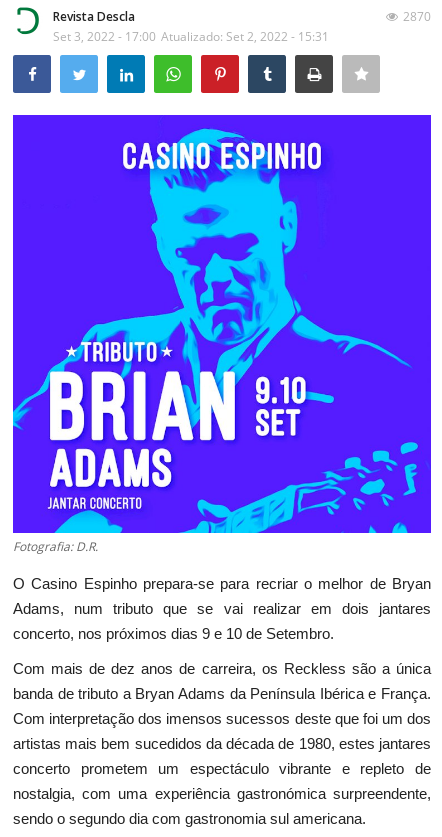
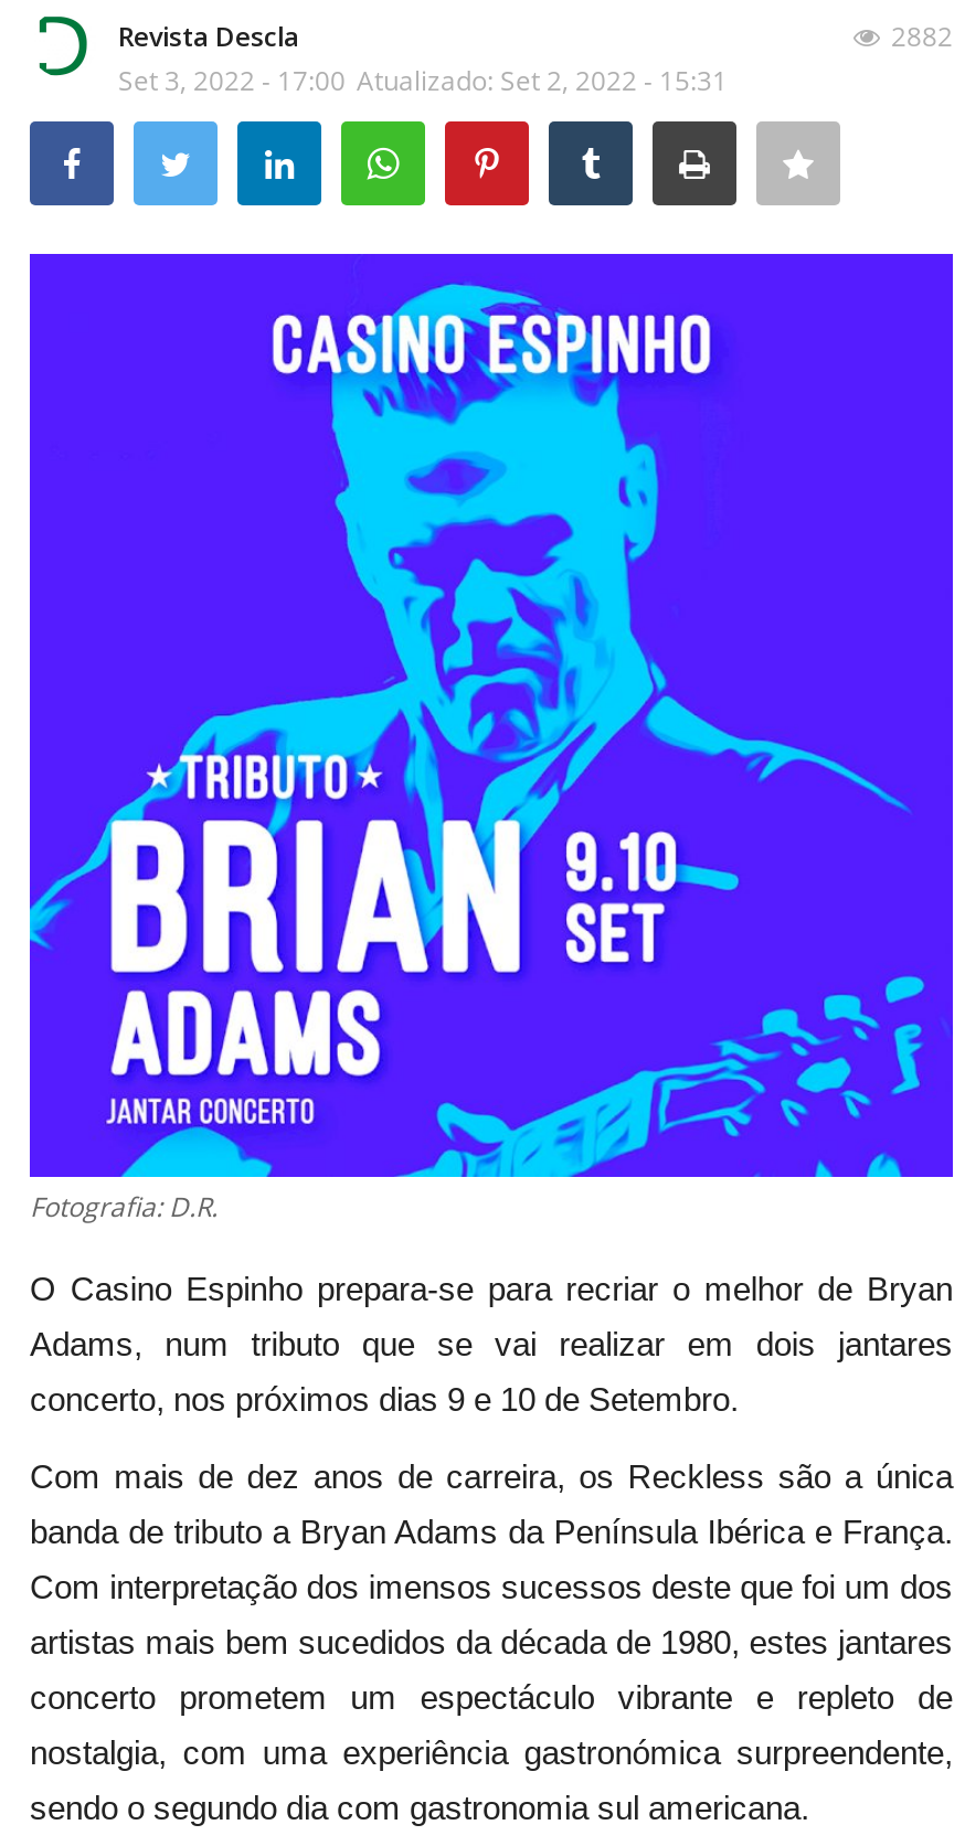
[403,8,431,25] 2870 -> [891,17,953,55] 2882

